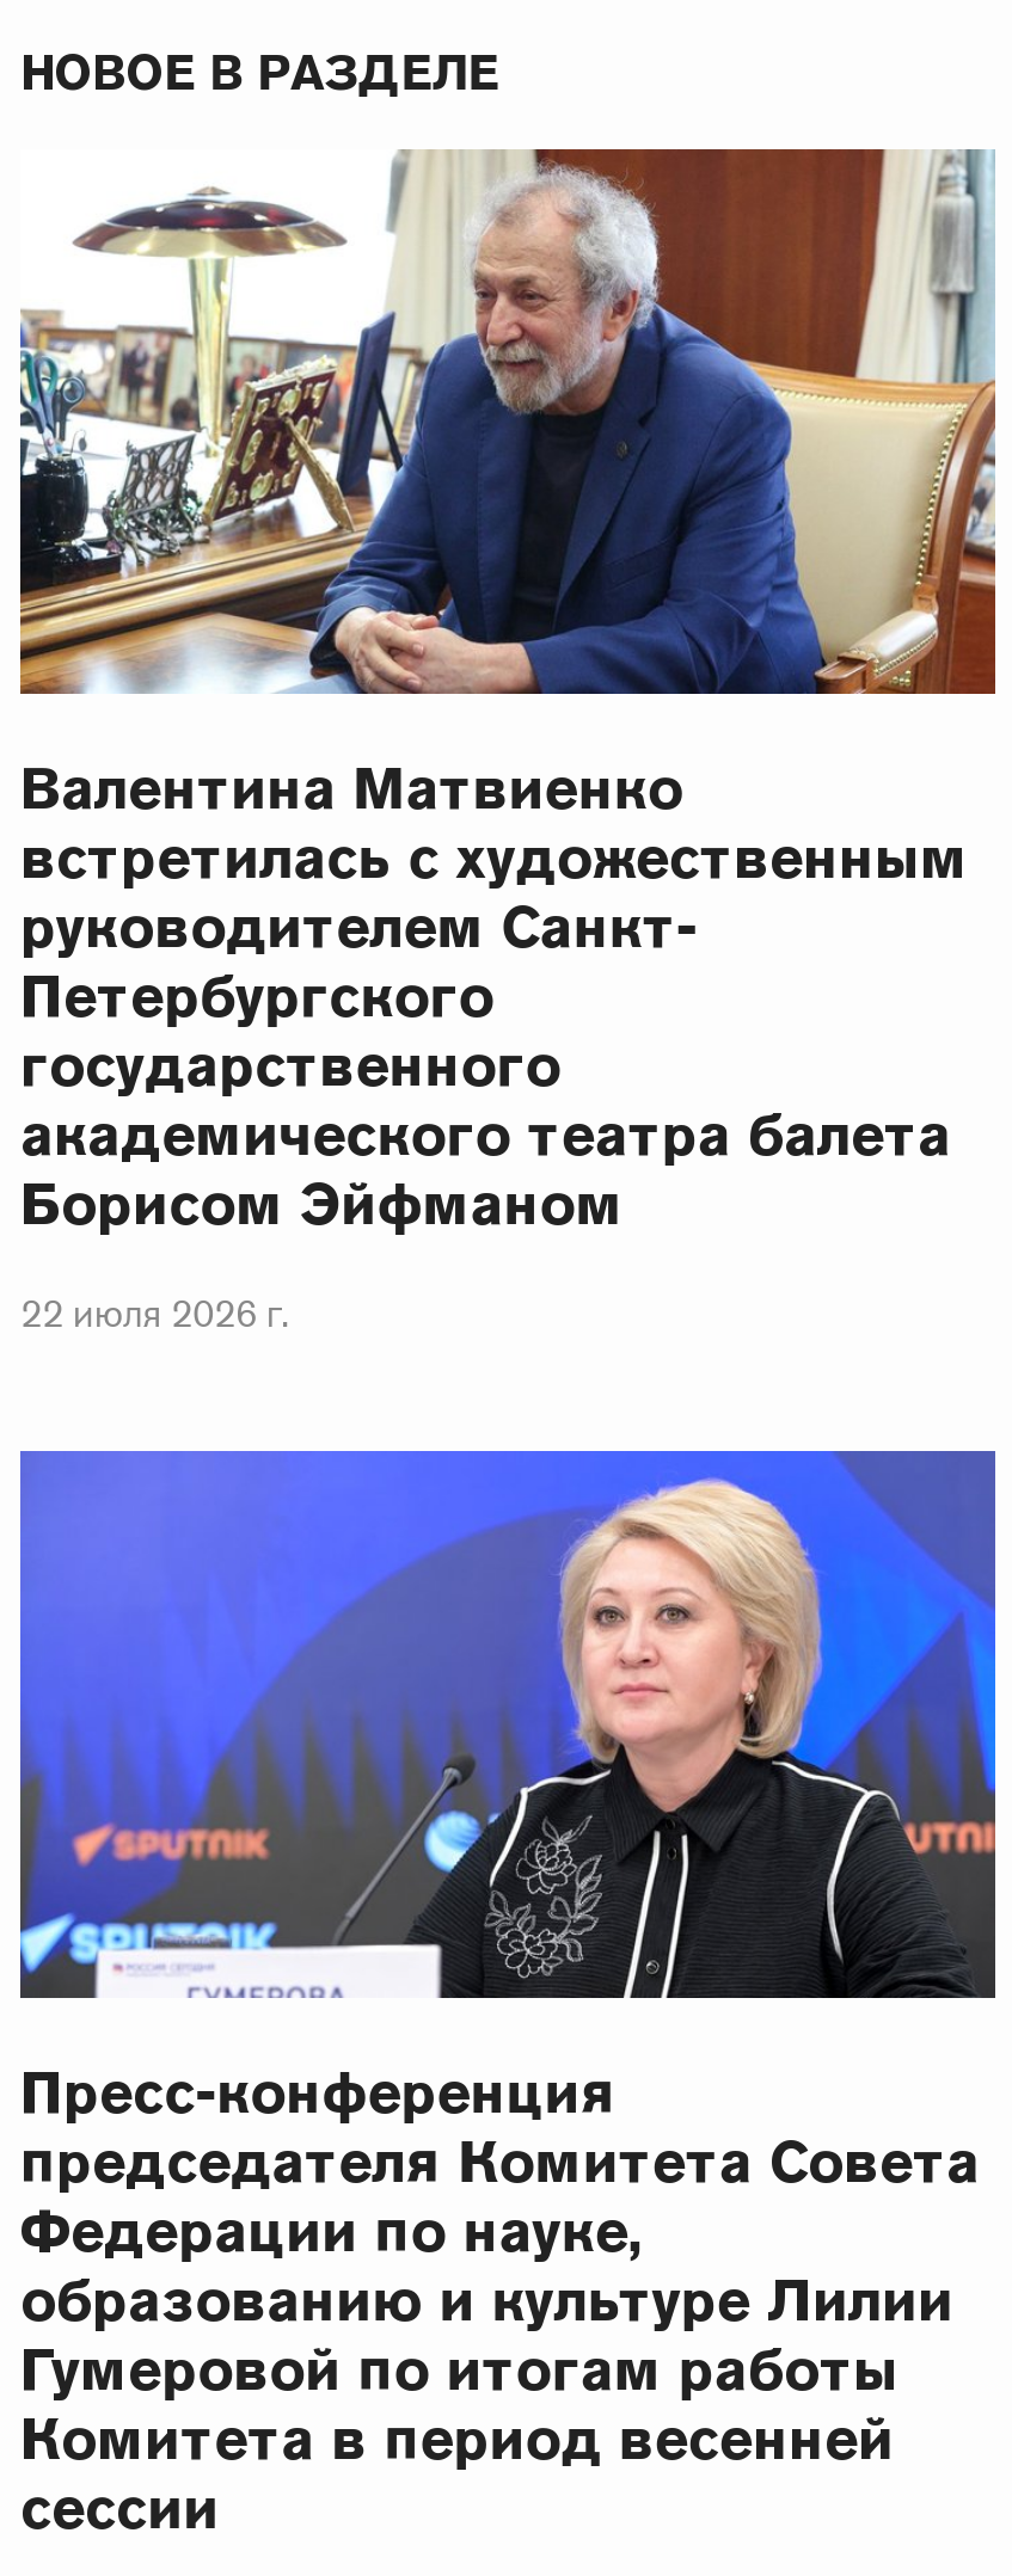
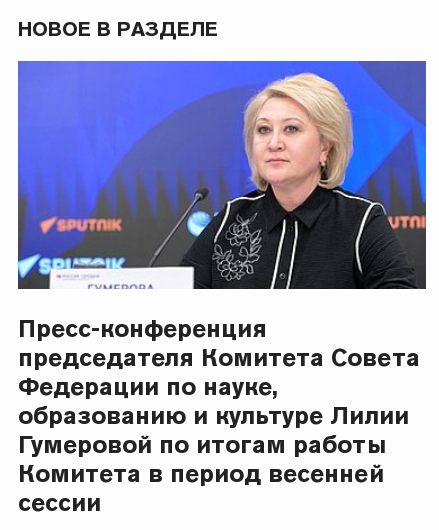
[18,147,998,1339] [image] | Валентина Матвиенко | встретилась с художественным | руководителем Санкт- | Петербургского | государственного | академического театра балета | Борисом Эйфманом | 22 июля 2026 г. -> none

